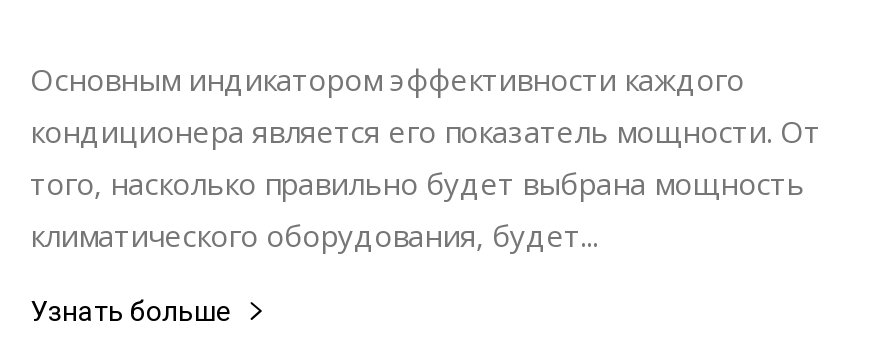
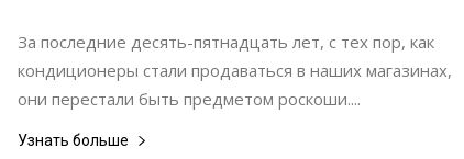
[30,59,820,255] Основным индикатором эффективности каждого | кондиционера является его показатель мощности. От | того, насколько правильно будет выбрана мощность | климатического оборудования, будет... -> [18,31,452,110] За последние десять-пятнадцать лет, с тех пор, как | кондиционеры стали продаваться в наших магазинах, | они перестали быть предметом роскоши....

